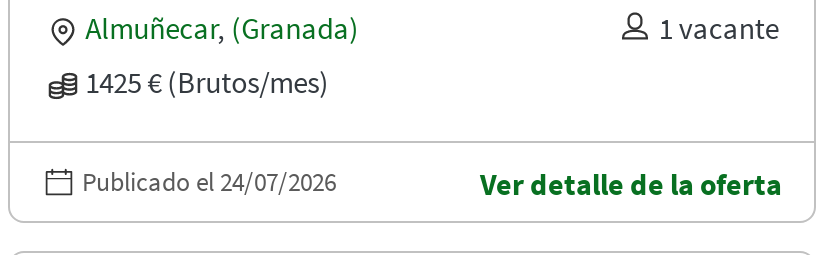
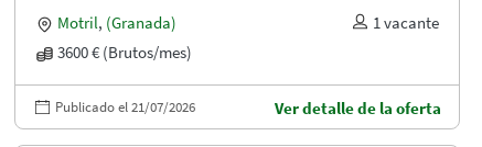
[85,9,359,47] Almuñecar, (Granada) -> [57,12,176,33] Motril, (Granada)
[85,63,329,101] 1425 € (Brutos/mes) -> [57,42,191,63] 3600 € (Brutos/mes)
[82,165,336,199] Publicado el 24/07/2026 -> [55,98,195,116] Publicado el 21/07/2026

